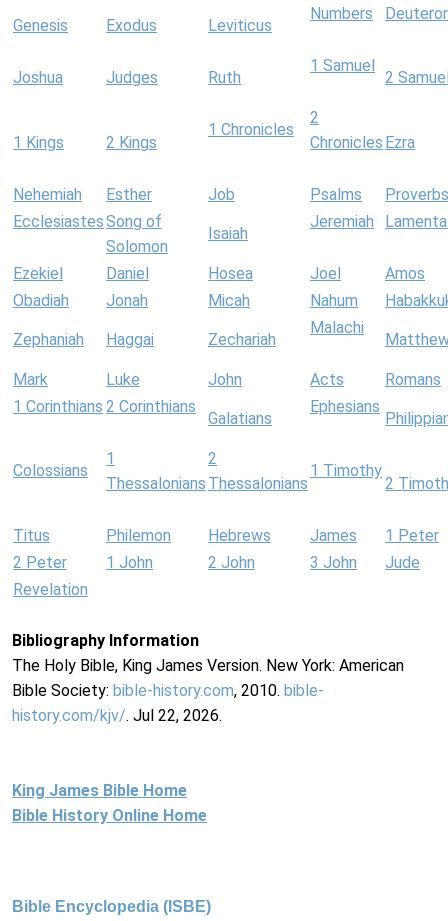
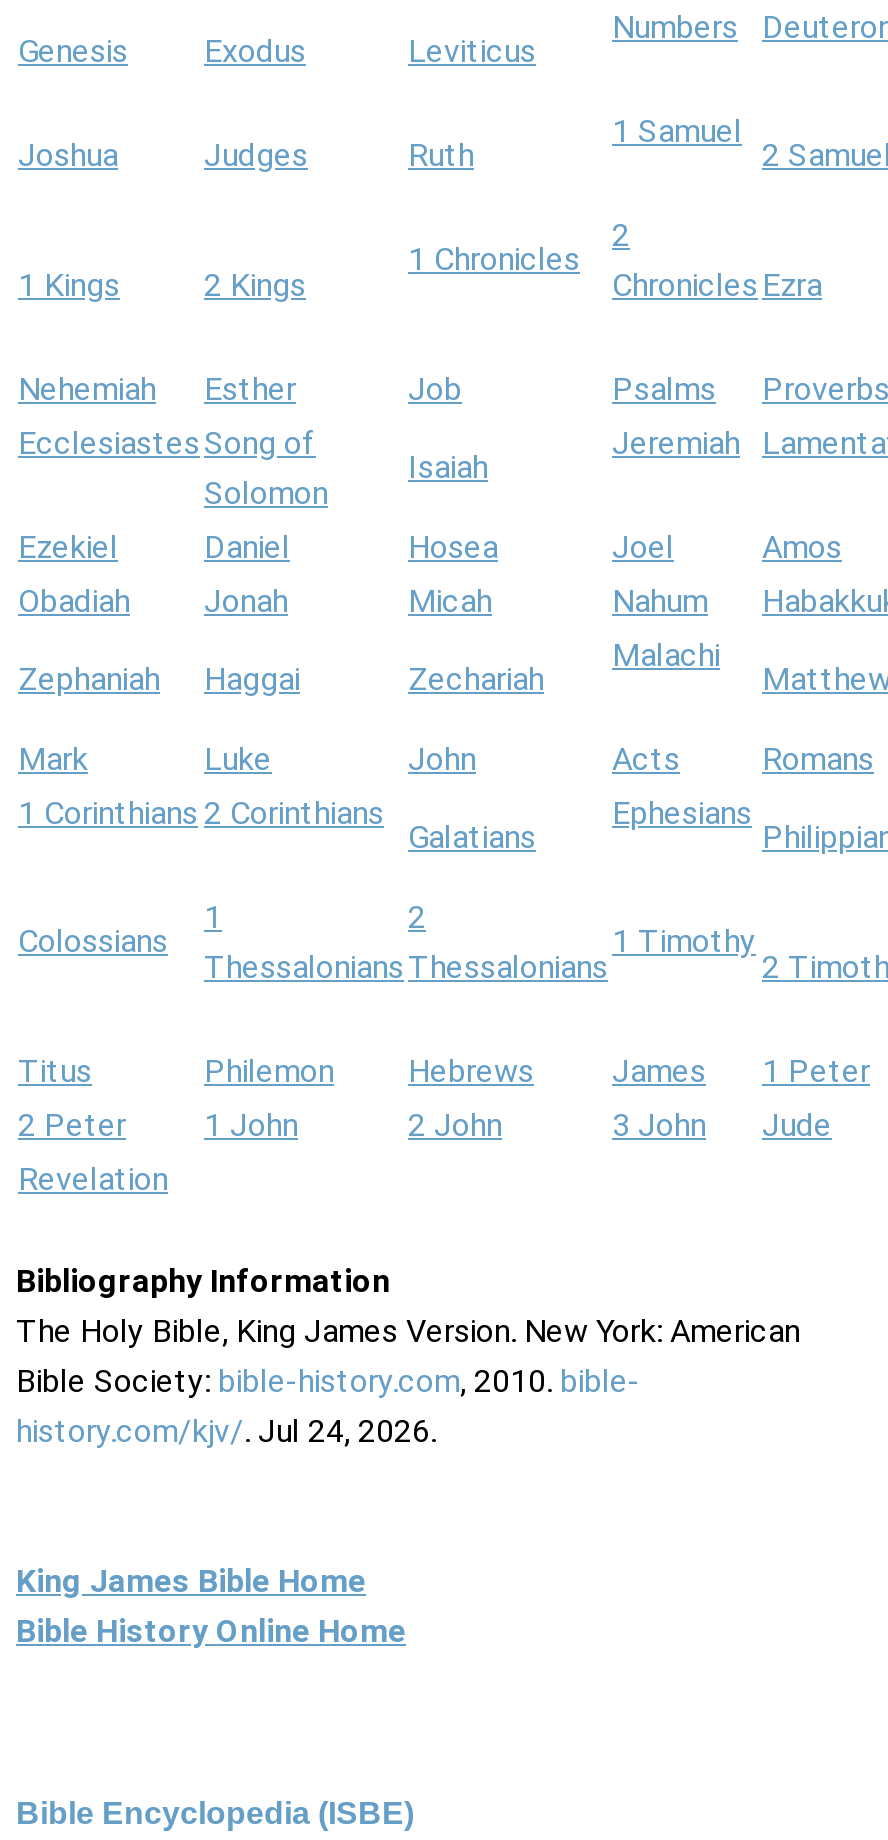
[12,706,222,725] history.com/kjv/. Jul 22, 2026. -> [16,1413,436,1451] history.com/kjv/. Jul 24, 2026.

